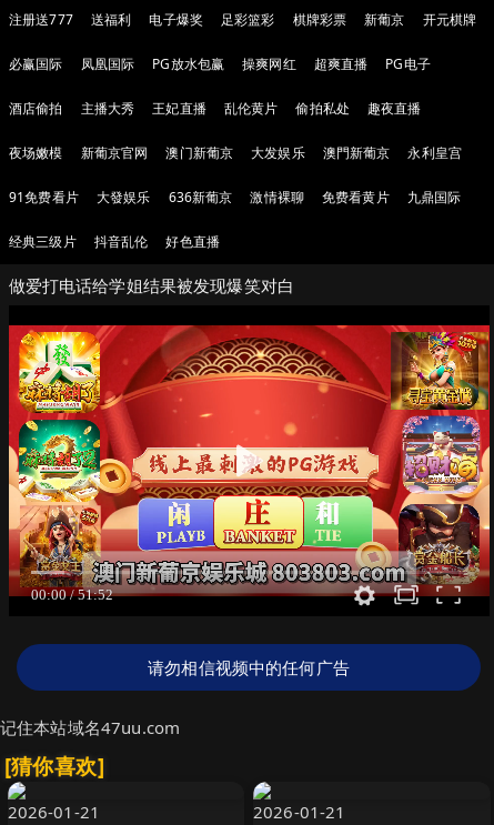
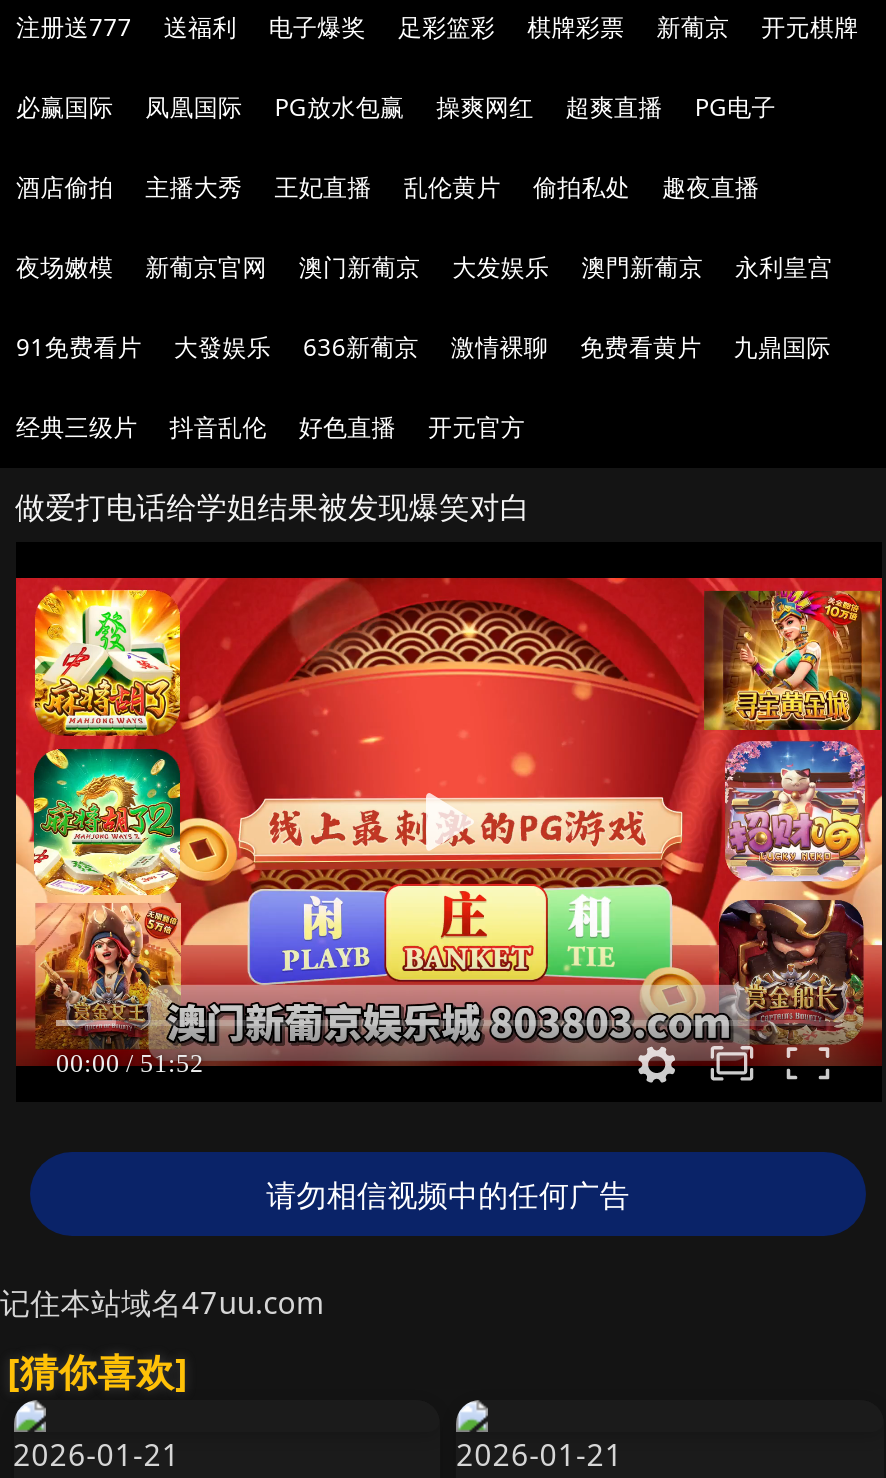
none -> [428,410,525,444] 开元官方

